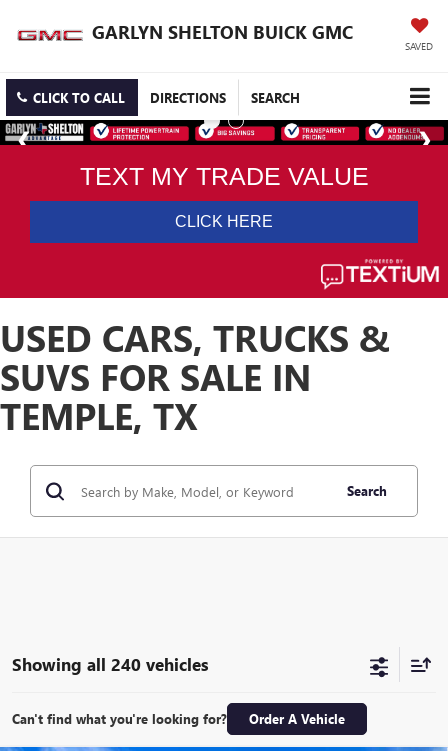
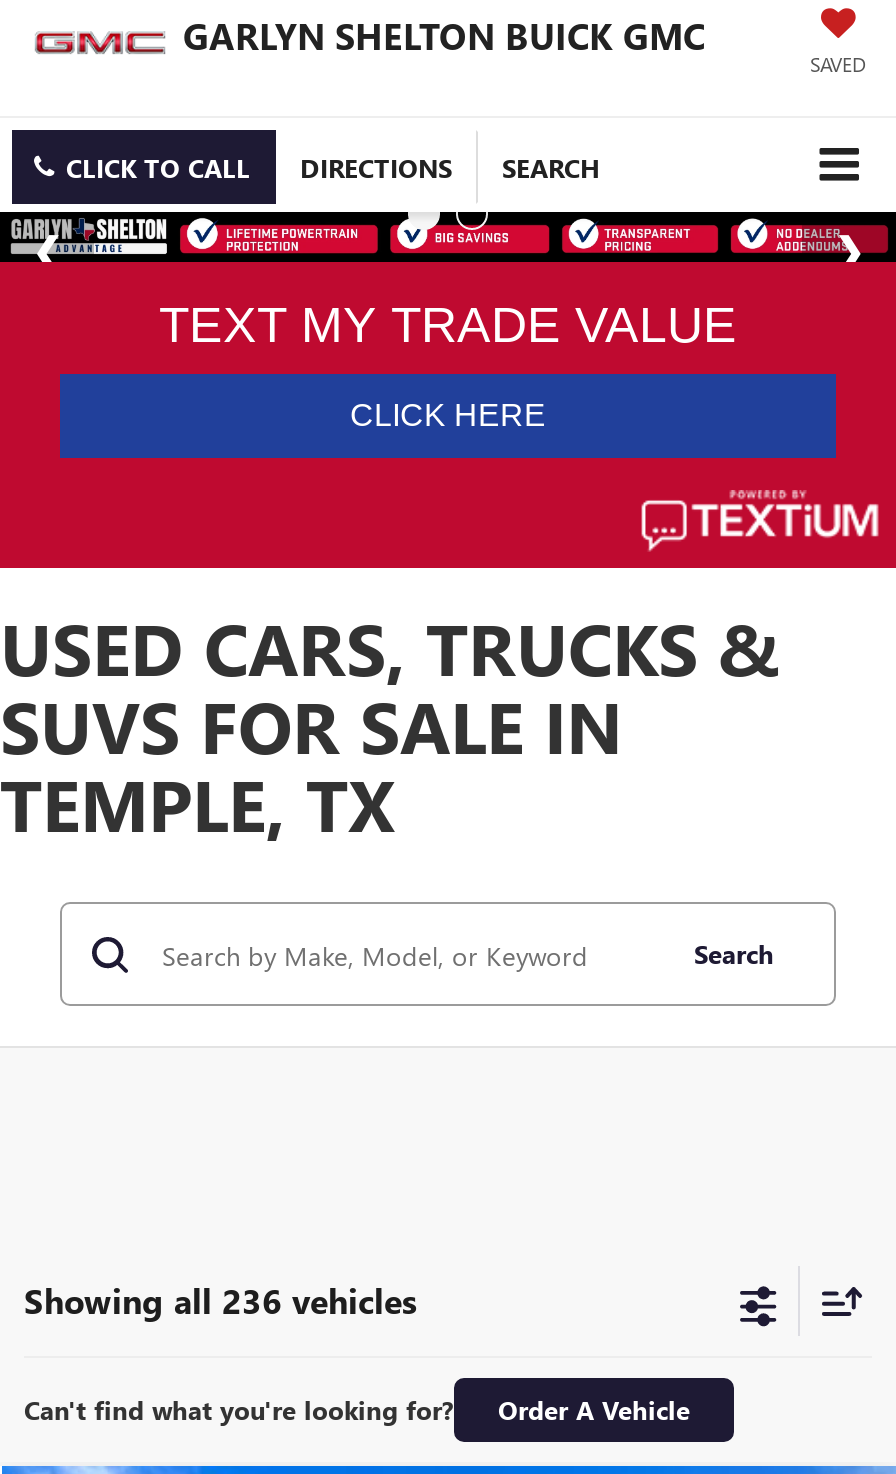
[12,653,208,675] Showing all 240 vehicles -> [24,1277,416,1321] Showing all 236 vehicles

